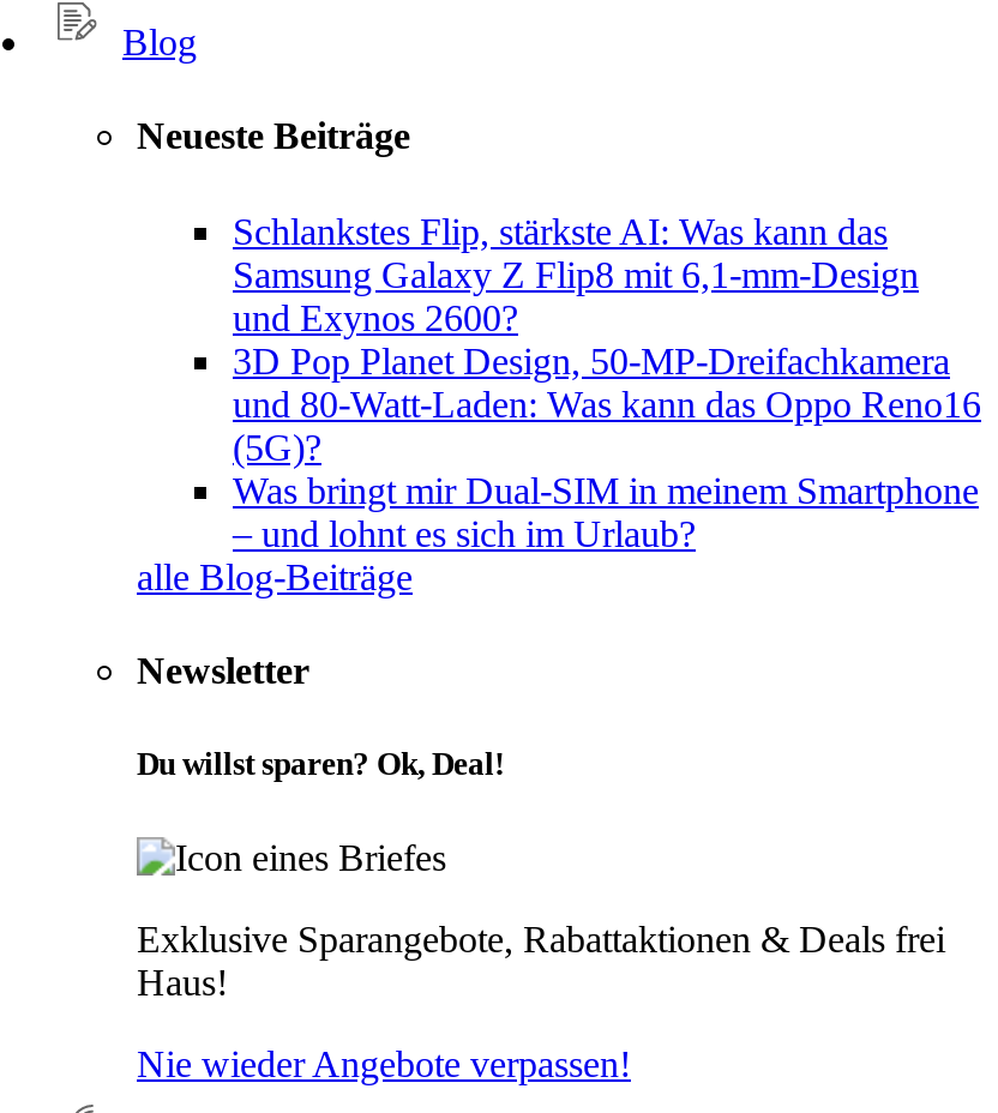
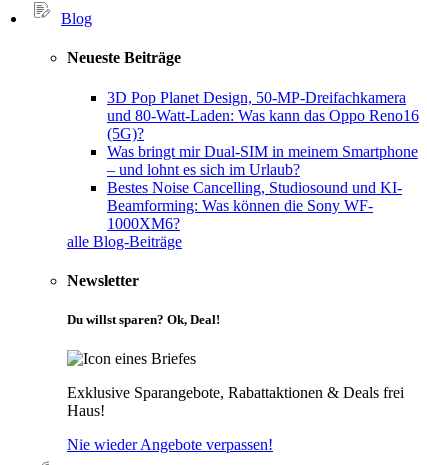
[233,210,919,337] Schlankstes Flip, stärkste AI: Was kann das | Samsung Galaxy Z Flip8 mit 6,1-mm-Design | und Exynos 2600? -> none
moved [233,339,981,553] -> [107,88,419,177]: 3D Pop Planet Design, 50-MP-Dreifachkamera | und 80-Watt-Laden: Was kann das Oppo Reno16 | Was bringt mir Dual-SIM in meinem Smartphone | – und lohnt es sich im Urlaub?
none -> [107,178,402,231] Bestes Noise Cancelling, Studiosound und KI- | Beamforming: Was können die Sony WF- | 1000XM6?

